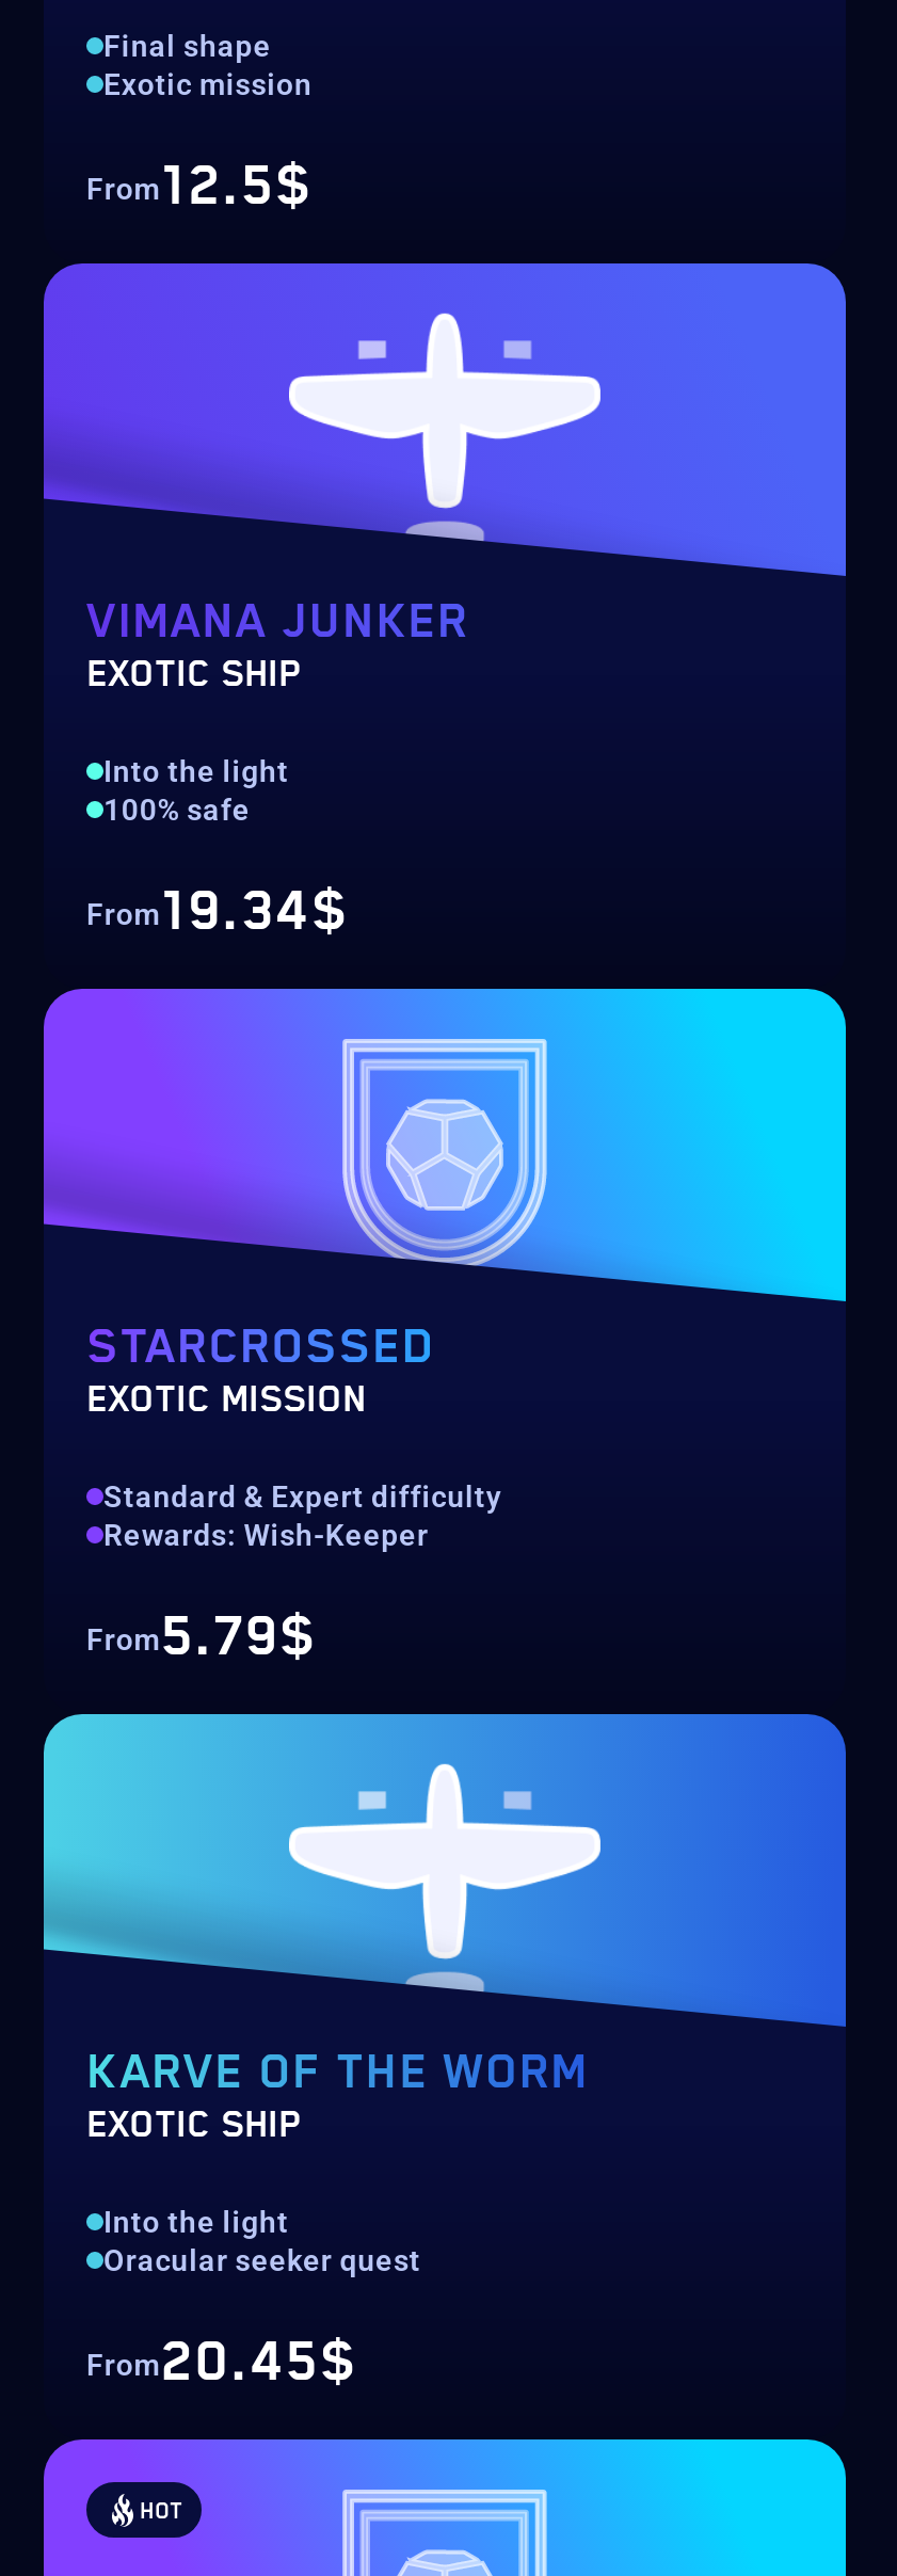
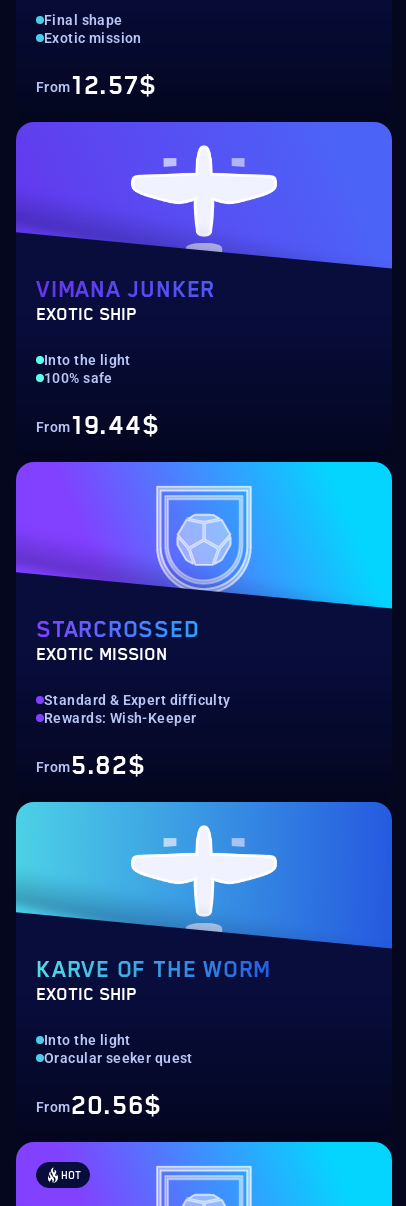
[86,155,313,221] From12.5$ -> [36,71,157,102] From12.57$
[86,880,349,946] From19.34$ -> [36,411,160,442] From19.44$
[86,1605,317,1671] From5.79$ -> [36,751,146,782] From5.82$
[86,2331,358,2397] From20.45$ -> [36,1091,162,1122] From20.56$

